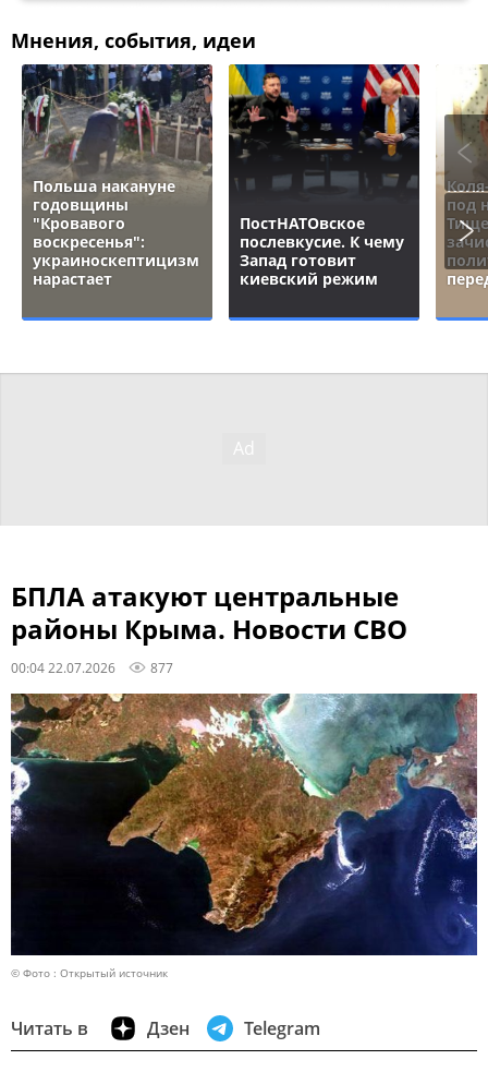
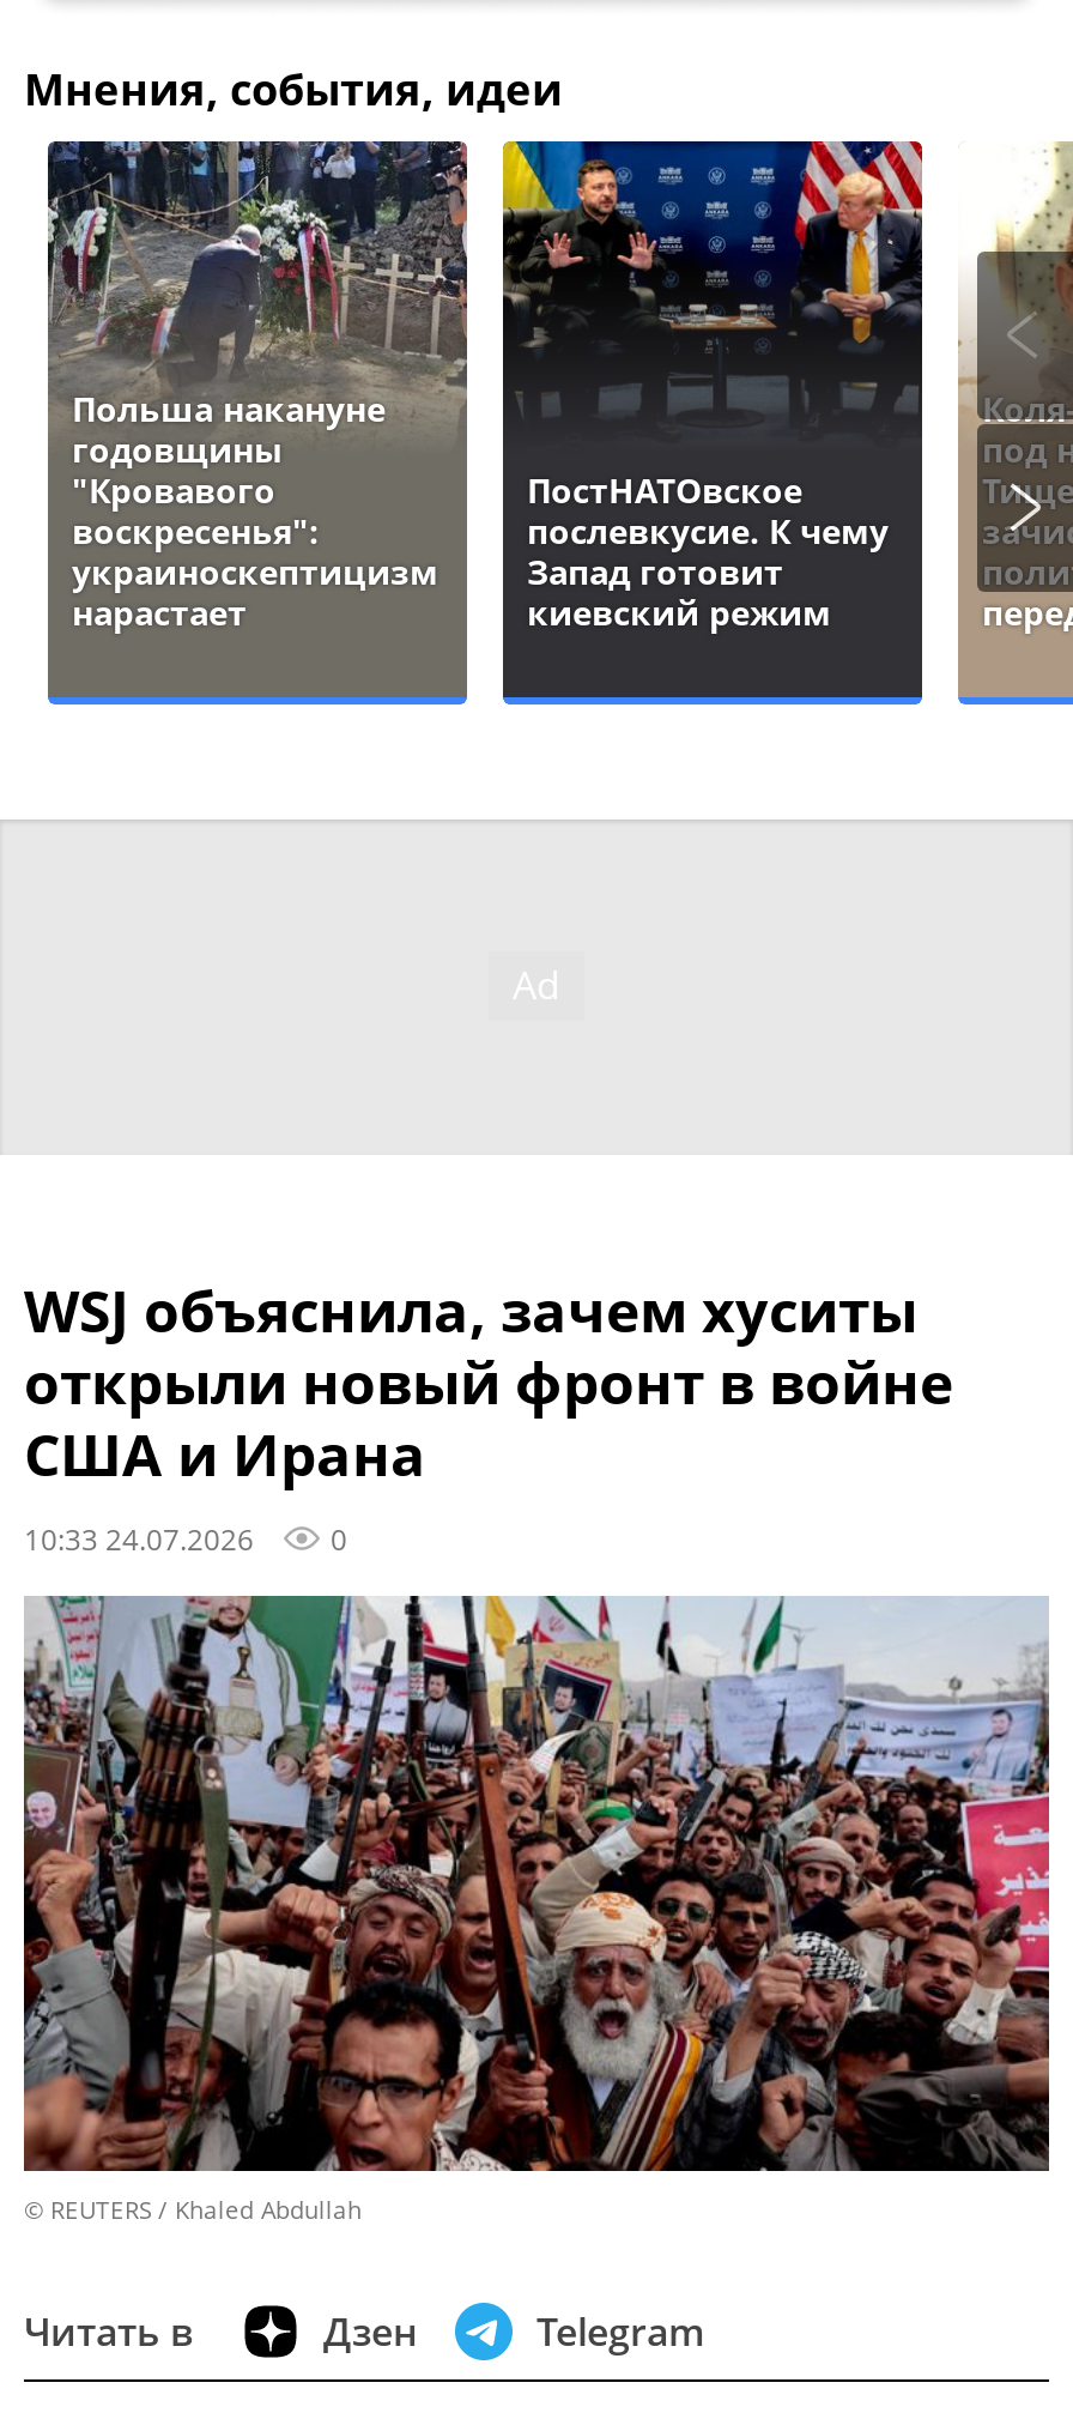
[11,578,407,676] БПЛА атакуют центральные | районы Крыма. Новости СВО | 00:04 22.07.2026 | 877 -> [24,1269,953,1557] WSJ объяснила, зачем хуситы | открыли новый фронт в войне | США и Ирана | 10:33 24.07.2026 | 0
[11,692,478,980] [image] | © Фото : Открытый источник -> [22,1593,1051,2227] [image] | © REUTERS / Khaled Abdullah

